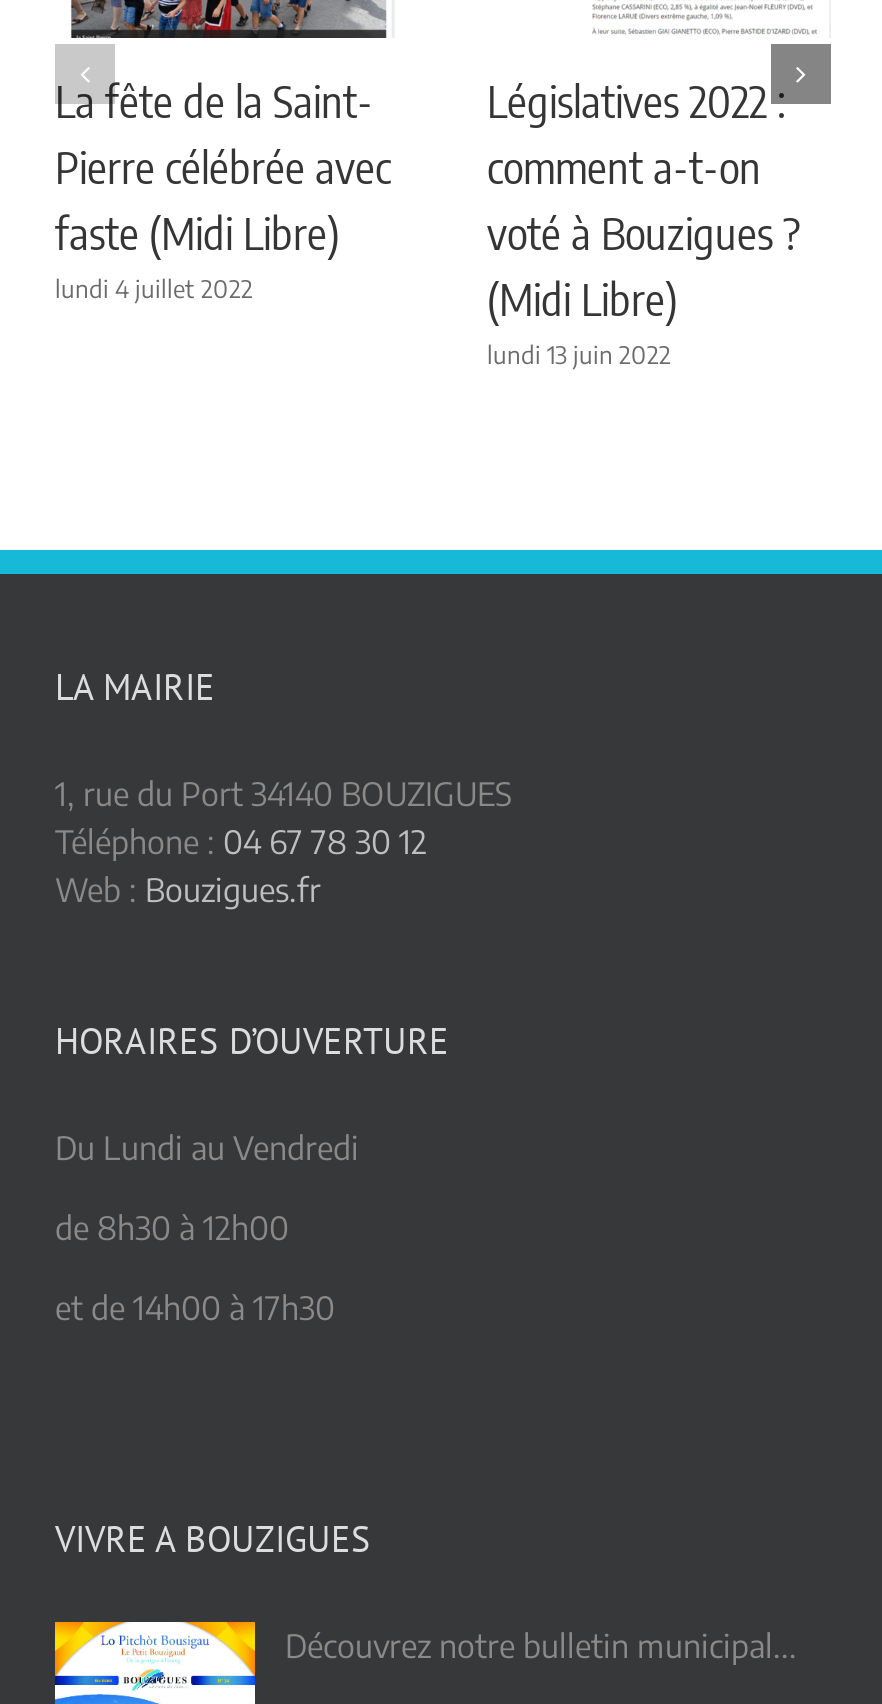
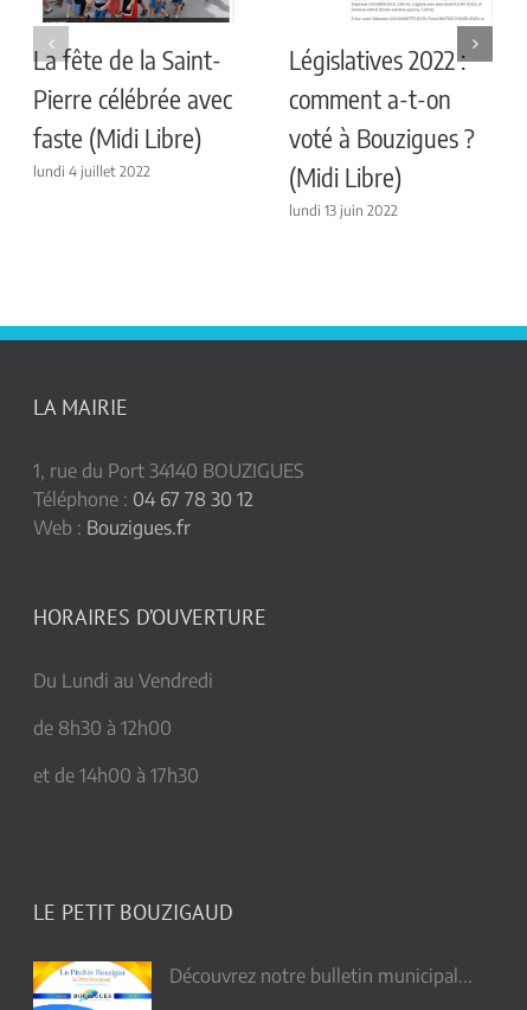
[55,1516,371,1562] VIVRE A BOUZIGUES -> [33,899,233,926] LE PETIT BOUZIGAUD

